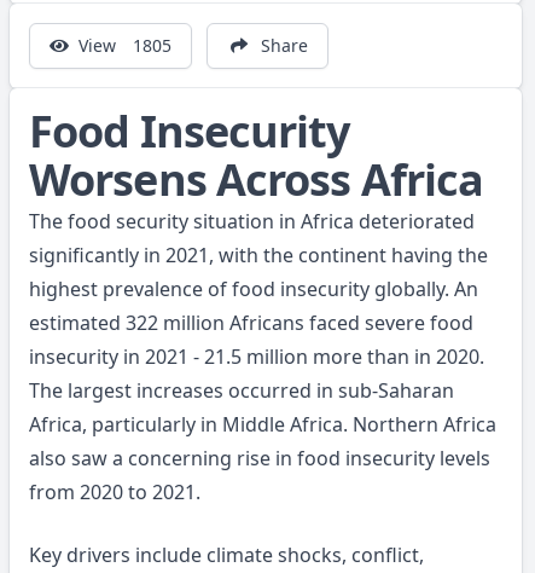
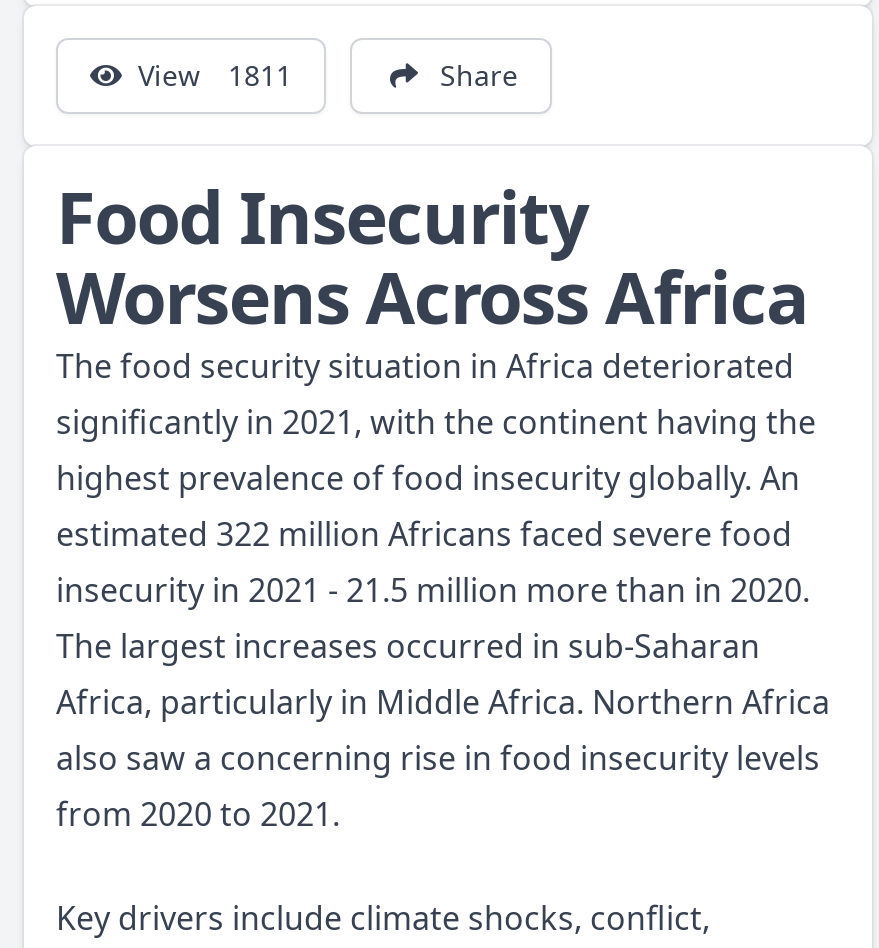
[78,34,171,57] View 1805 -> [138,56,292,94] View 1811

